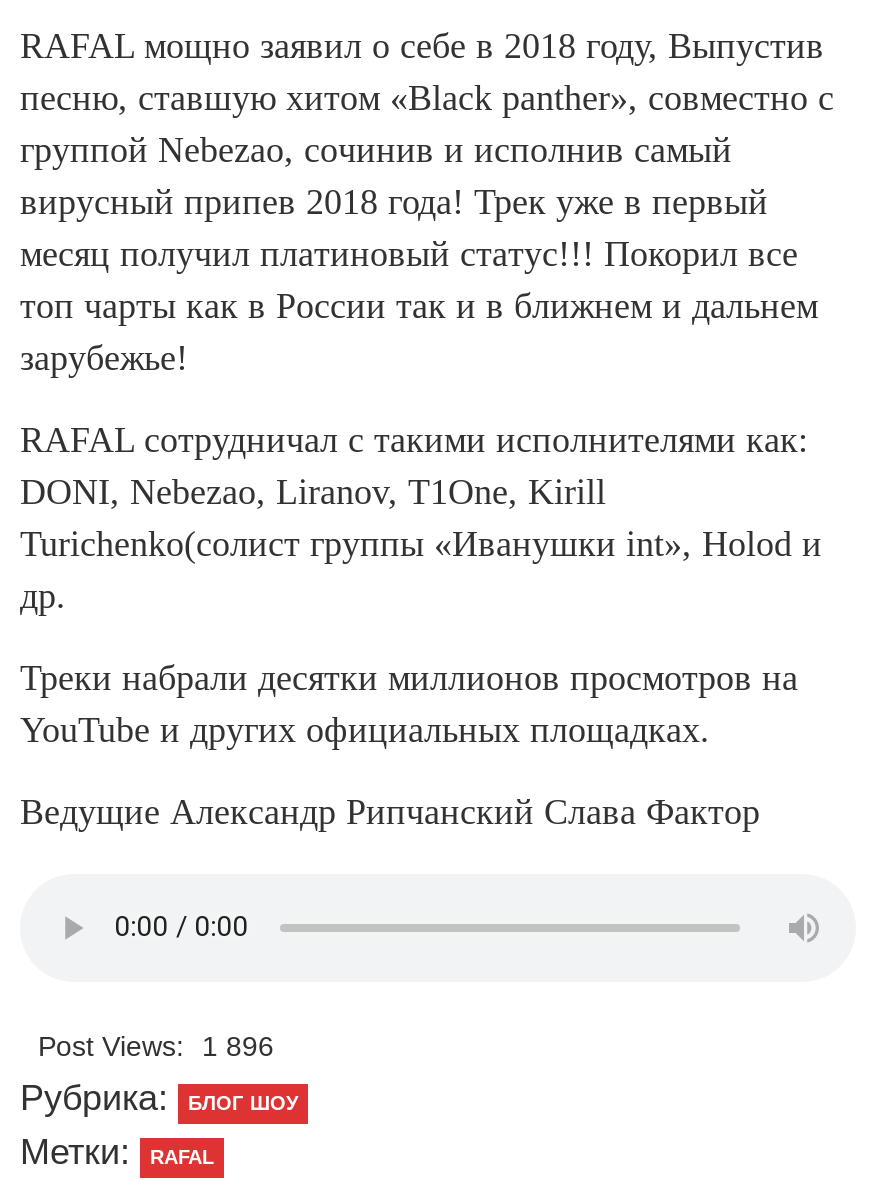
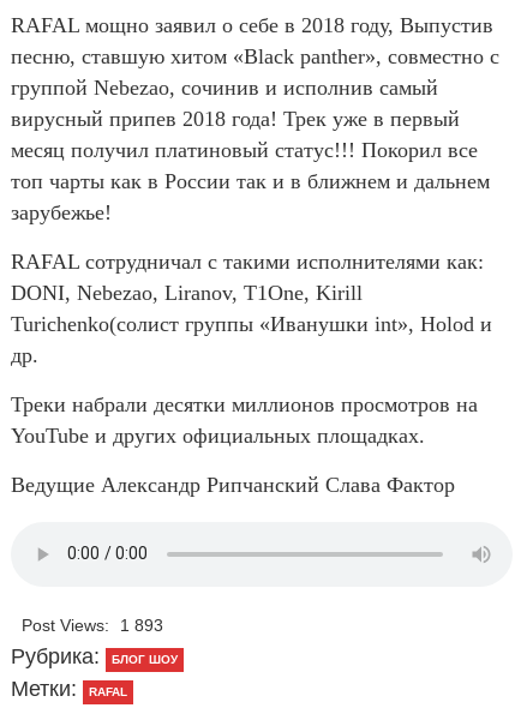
[38,1029,274,1061] Post Views: 1 896 -> [22,615,163,634] Post Views: 1 893

